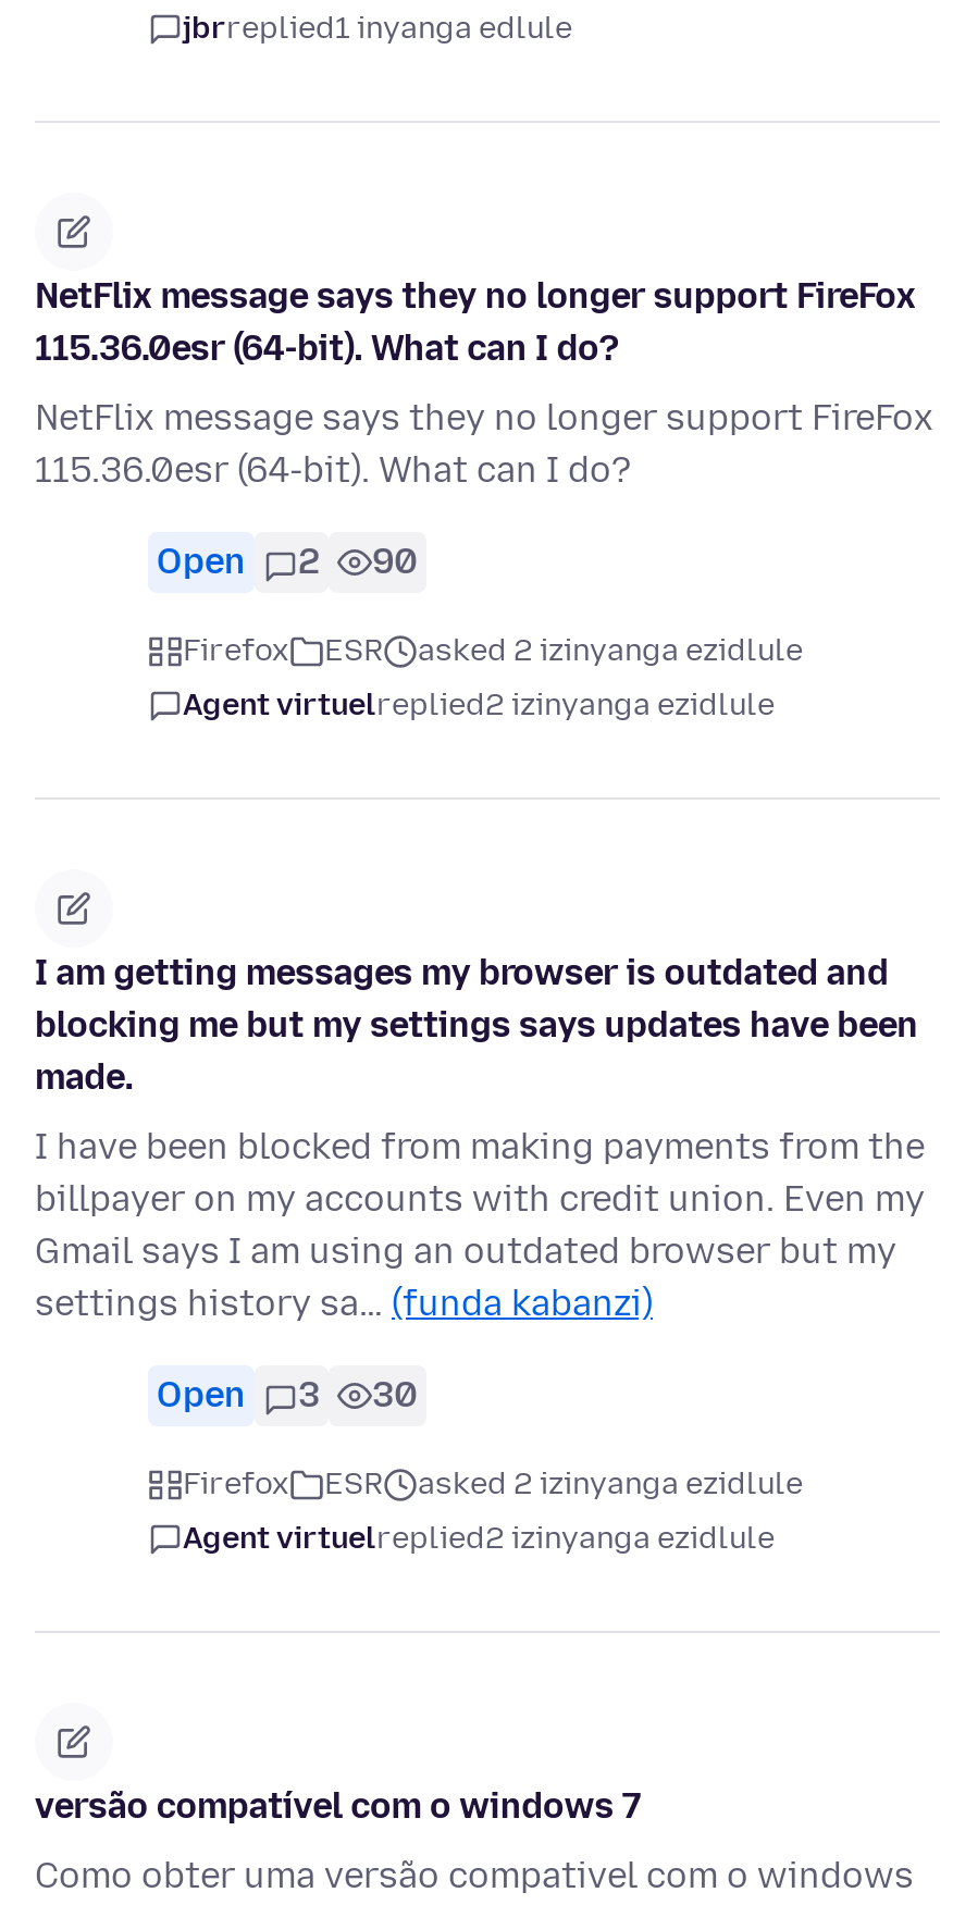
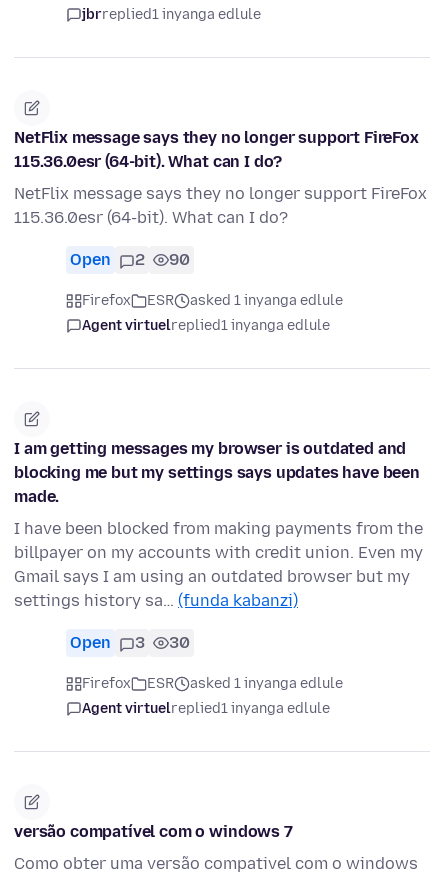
[418,633,803,670] asked 2 izinyanga ezidlule -> [190,292,343,309] asked 1 inyanga edlule
[183,688,775,725] Agent virtuelreplied2 izinyanga ezidlule -> [82,317,330,334] Agent virtuelreplied1 inyanga edlule
[418,1467,803,1504] asked 2 izinyanga ezidlule -> [190,675,343,692] asked 1 inyanga edlule
[183,1521,775,1558] Agent virtuelreplied2 izinyanga ezidlule -> [82,700,330,717] Agent virtuelreplied1 inyanga edlule

